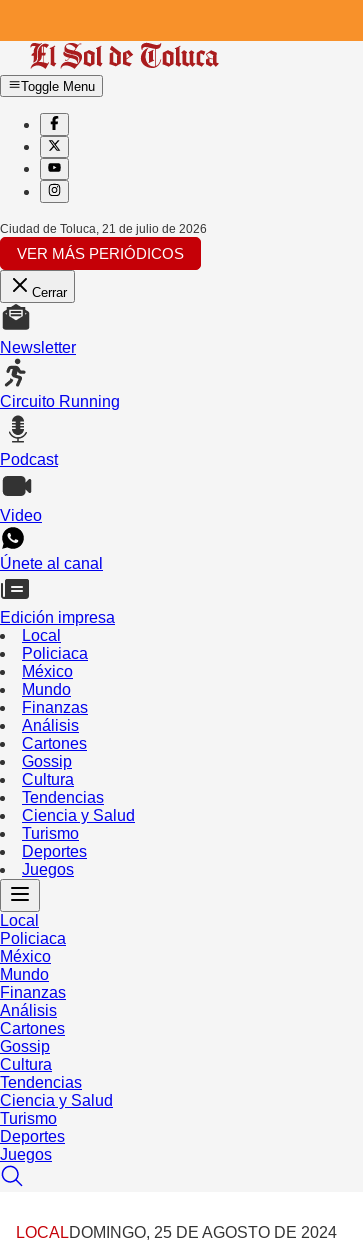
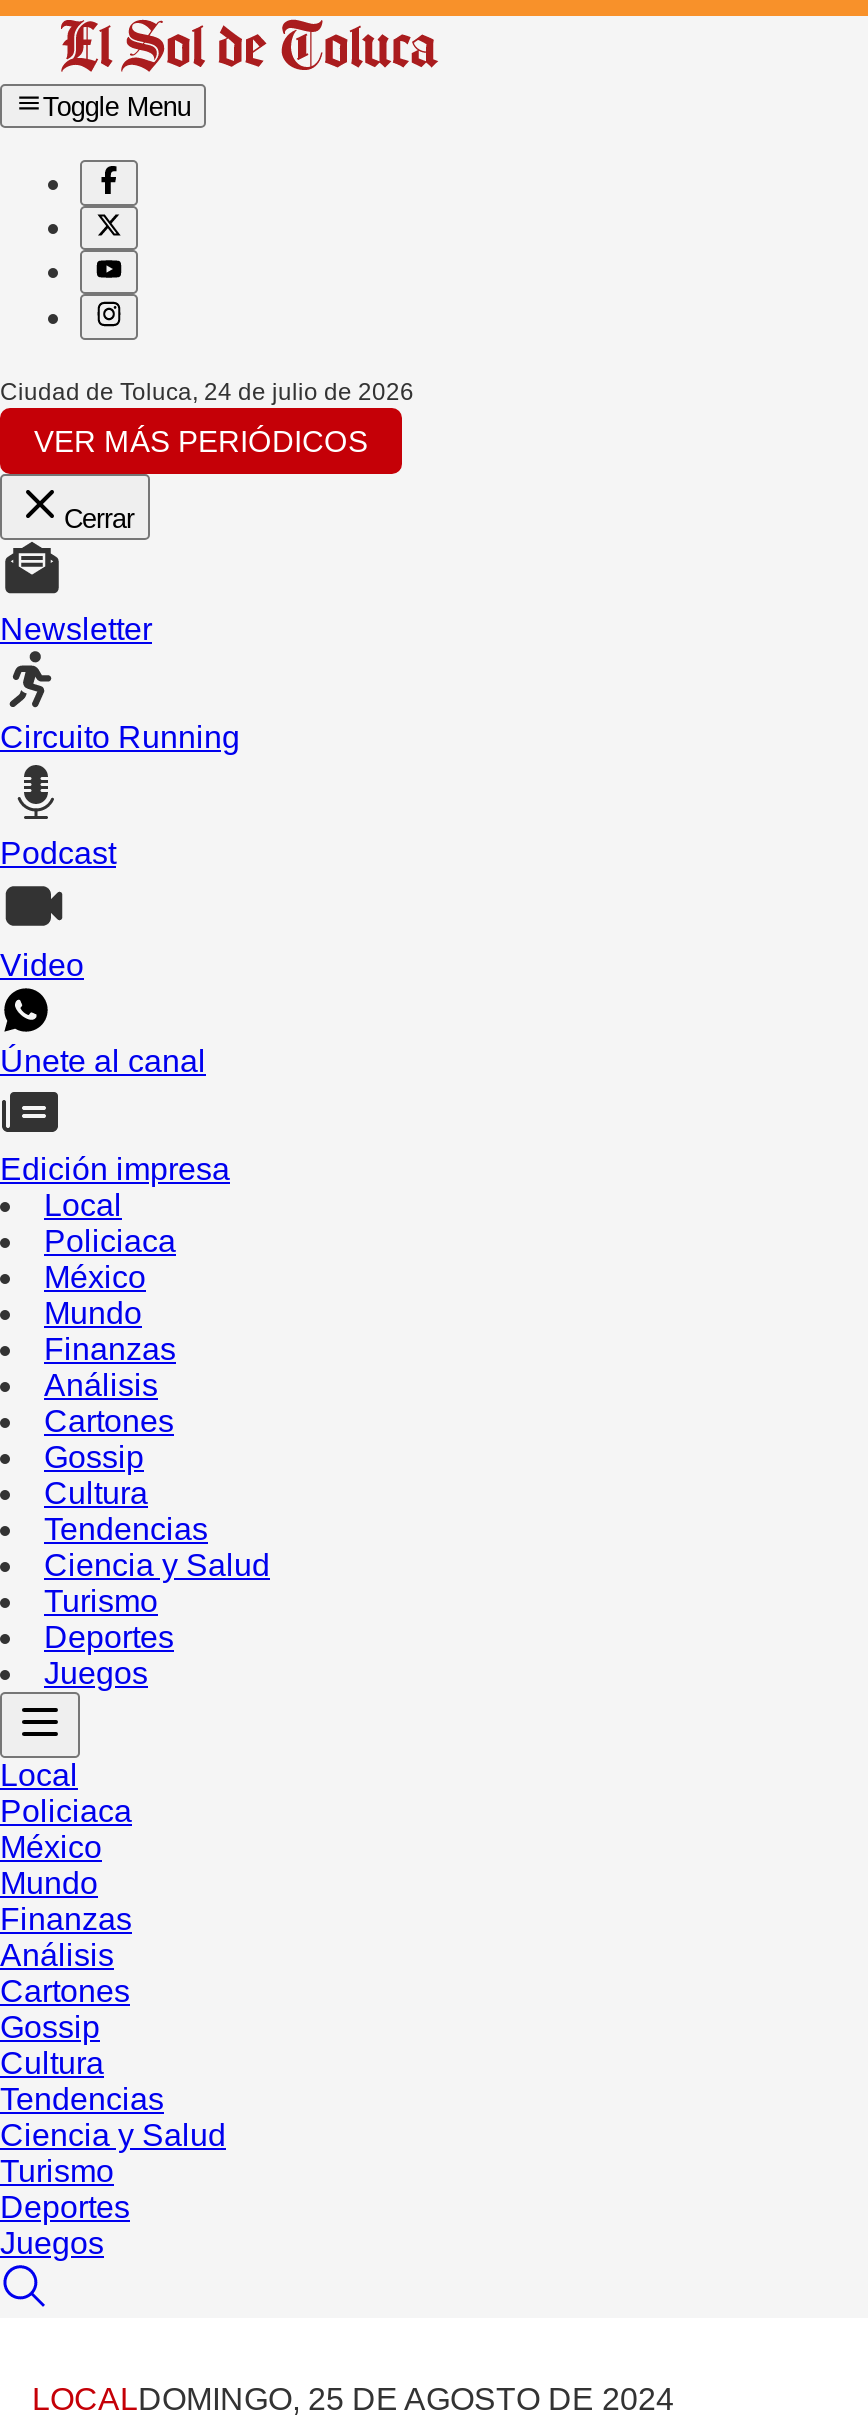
[0,222,207,236] Ciudad de Toluca, 21 de julio de 2026 -> [0,377,414,405] Ciudad de Toluca, 24 de julio de 2026

